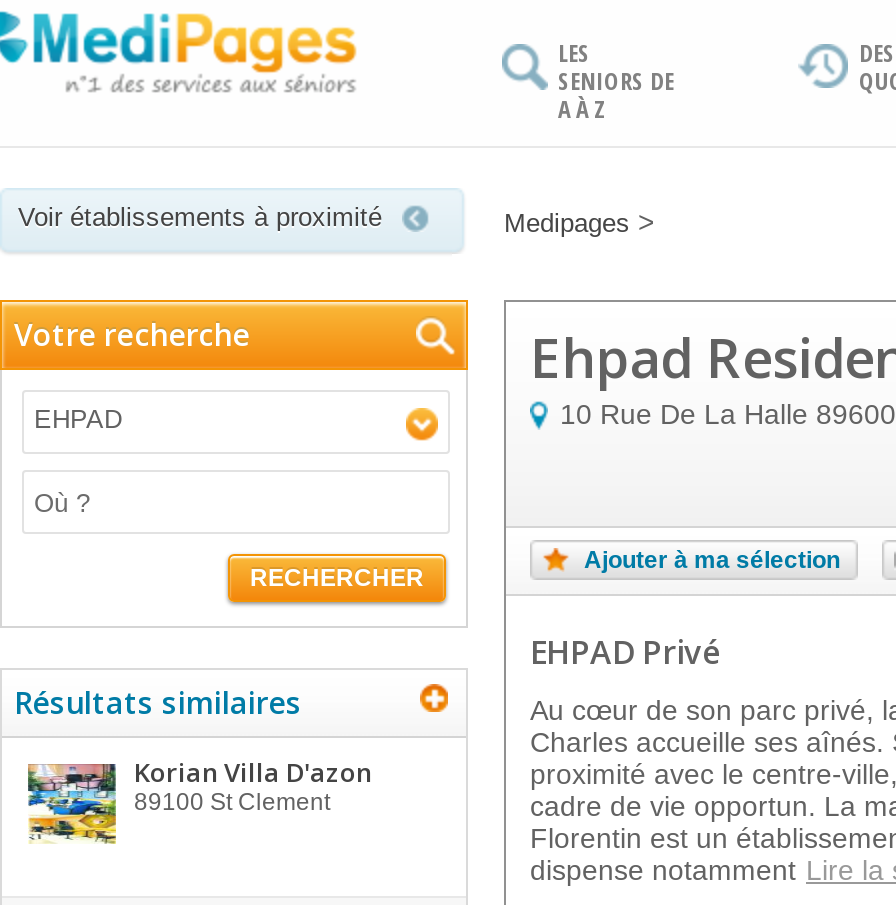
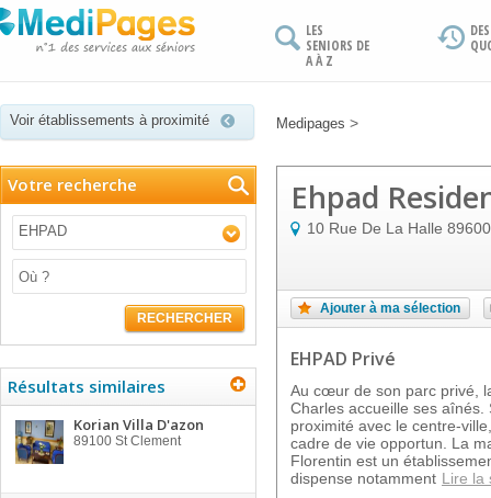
[28,762,118,846] [image] -> [14,419,65,465] [image]

